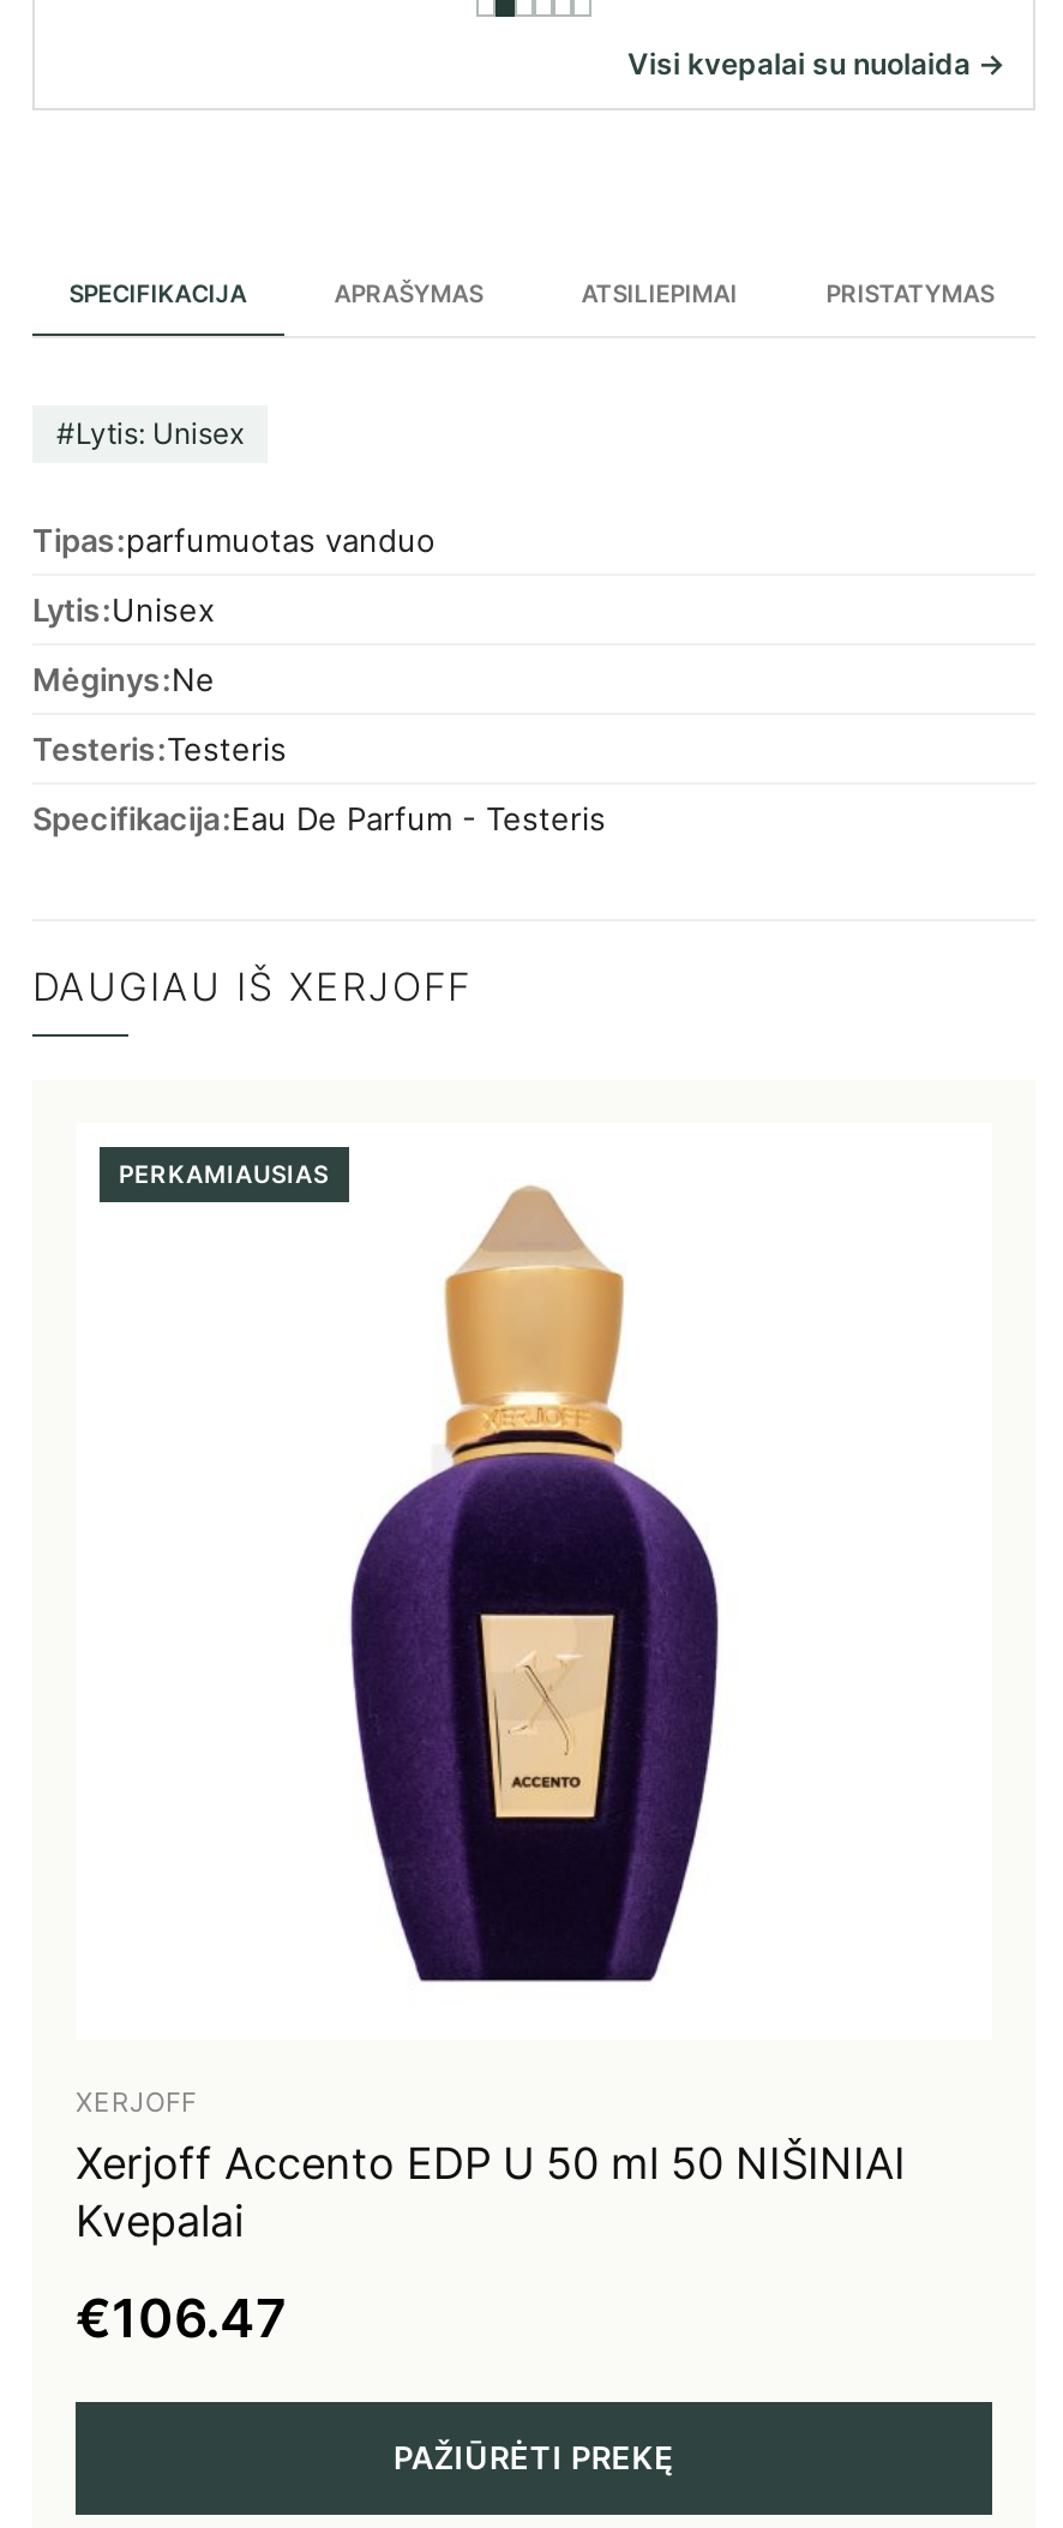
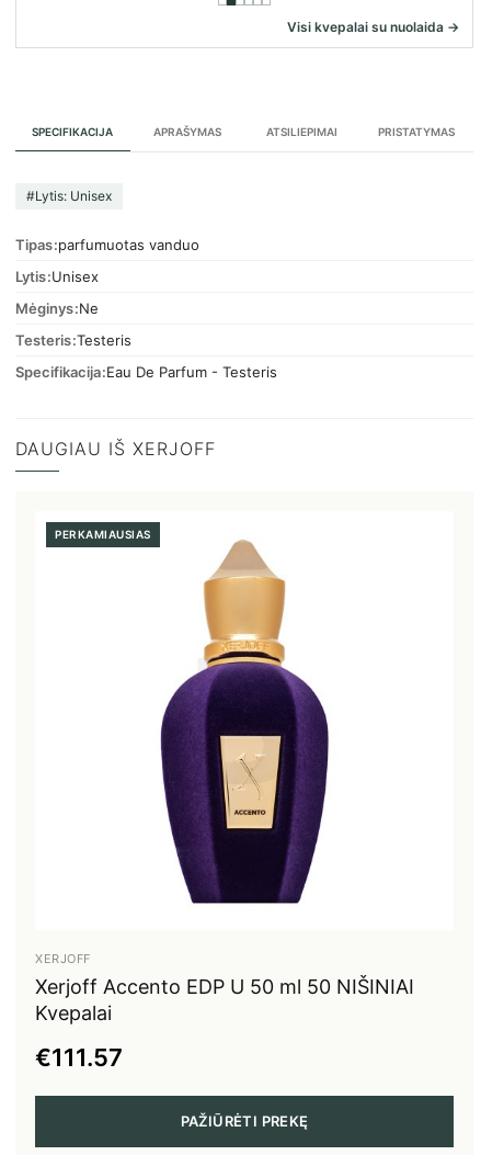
[76,2287,287,2349] €106.47 -> [35,1043,123,1072] €111.57

